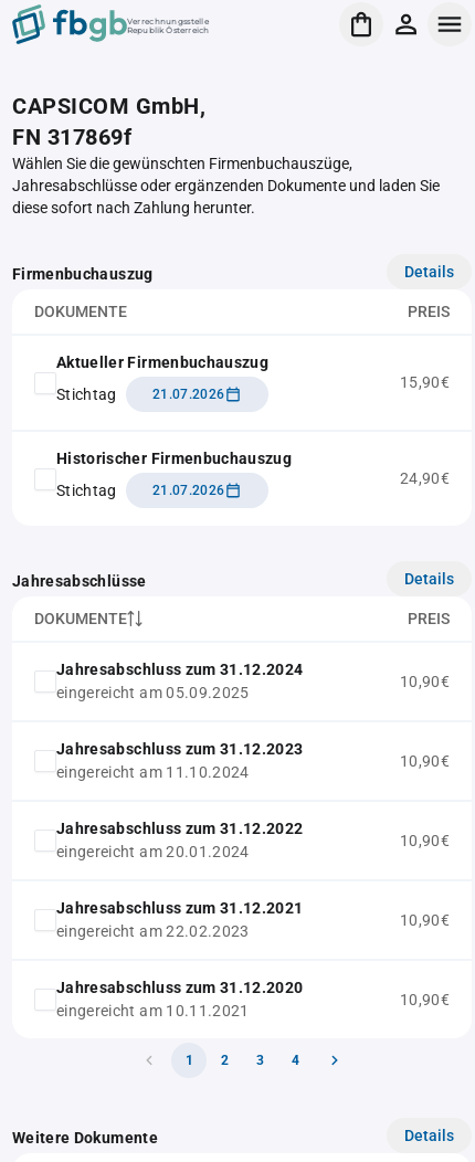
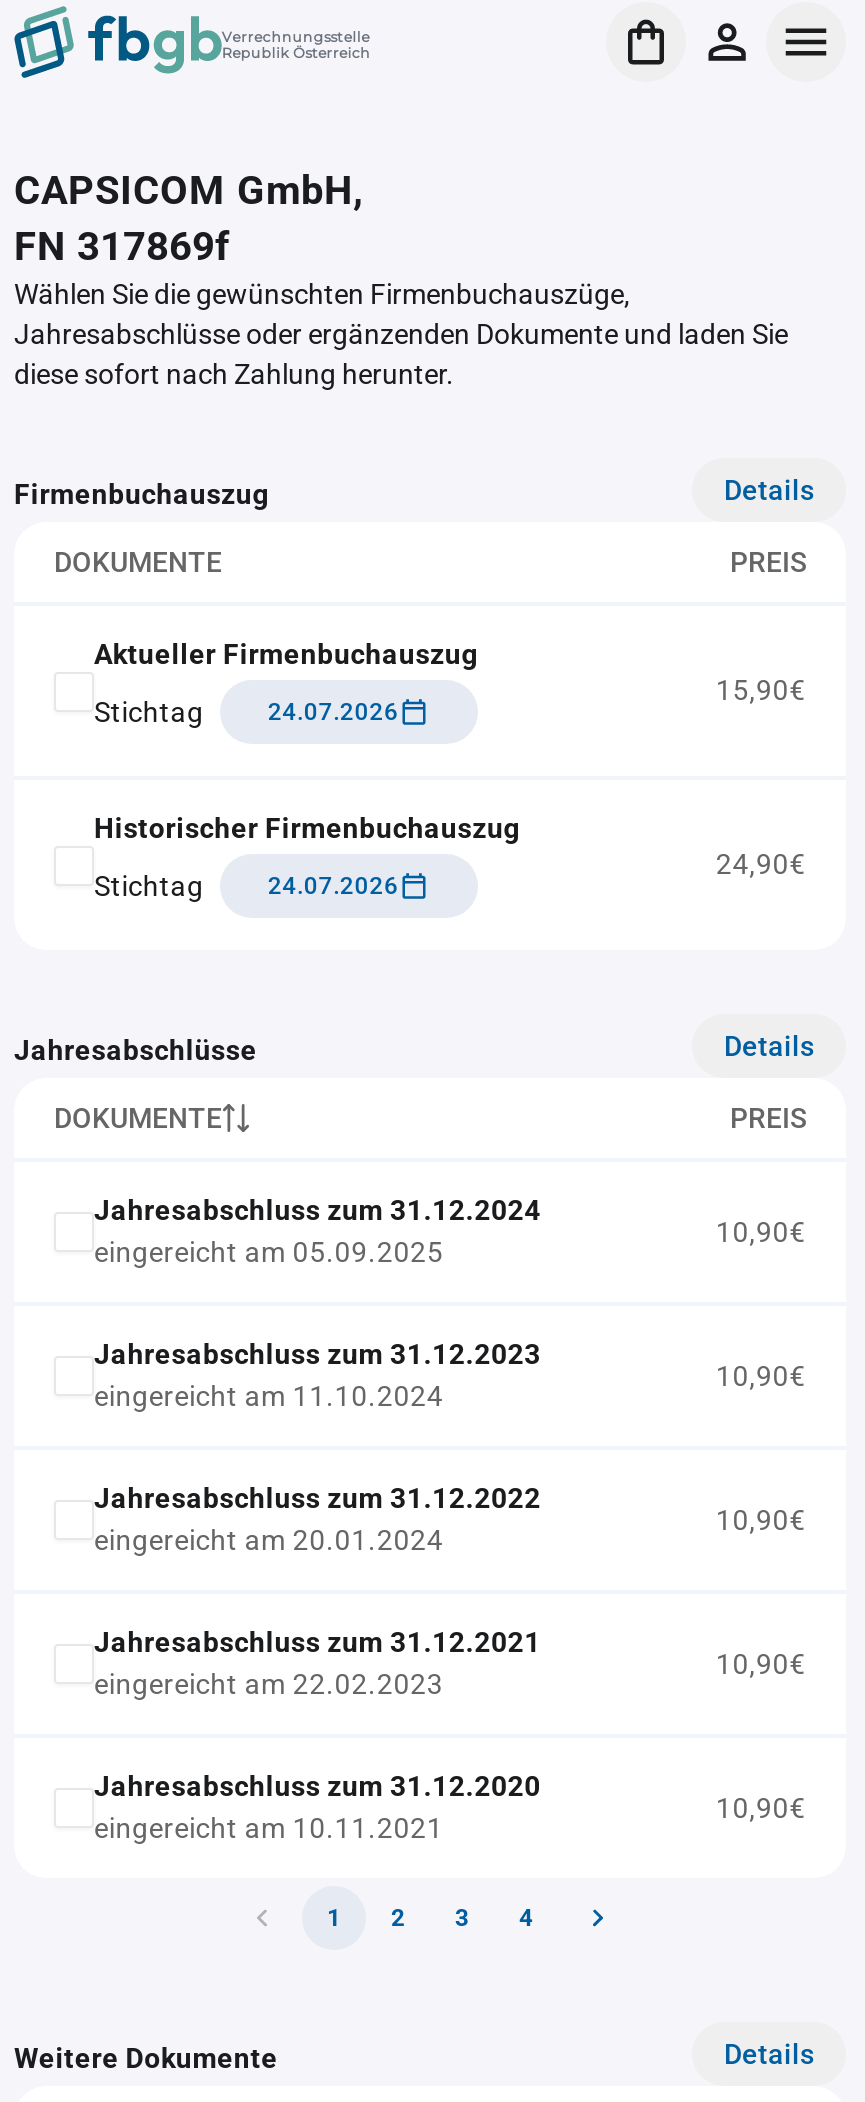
[152,387,225,402] 21.07.2026 -> [268,698,399,726] 24.07.2026
[152,483,225,498] 21.07.2026 -> [268,872,399,900] 24.07.2026

